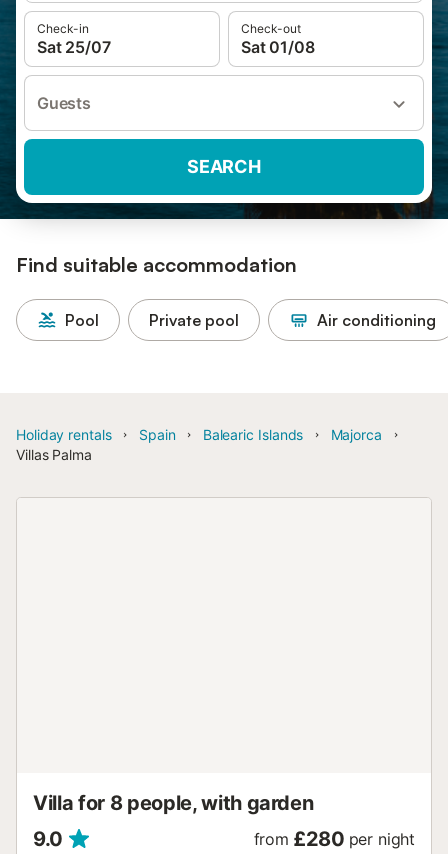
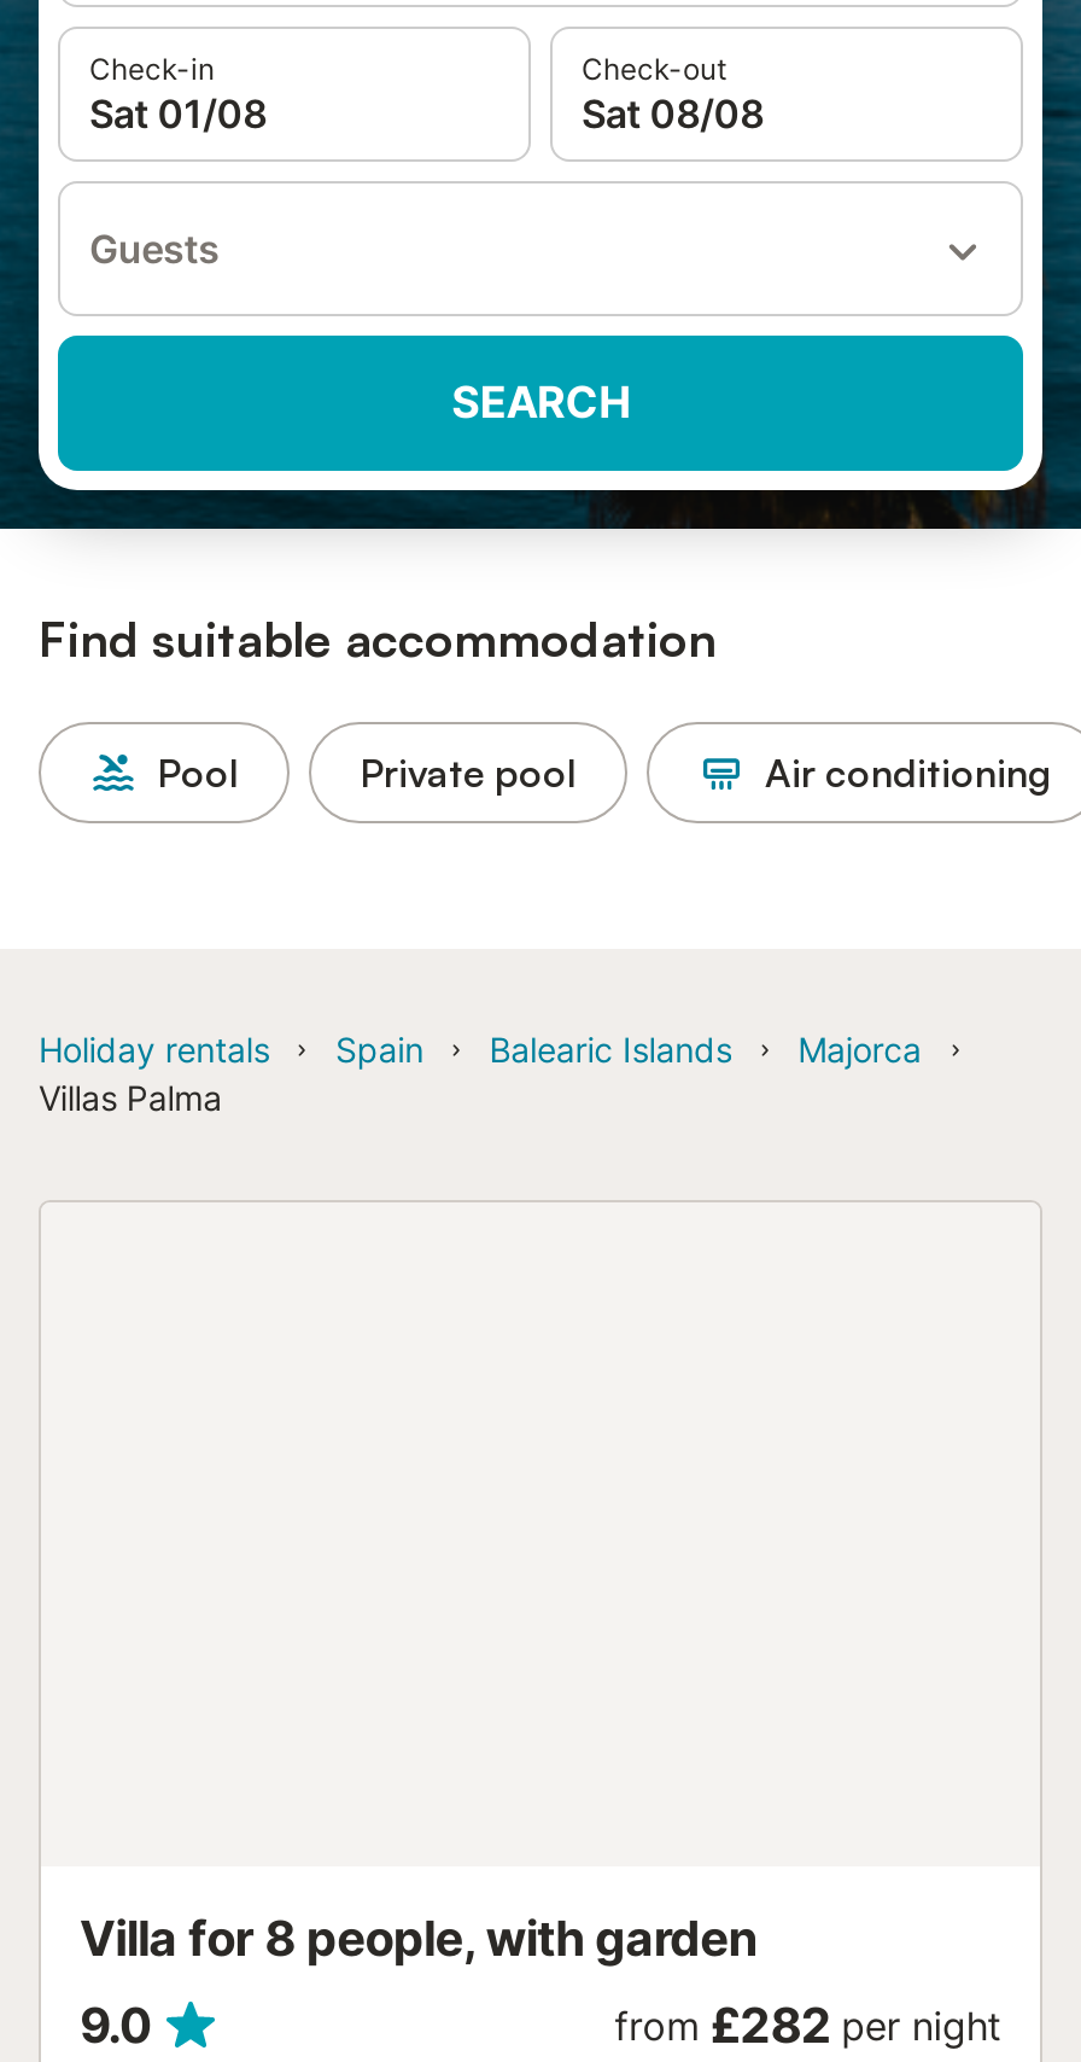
[37,37,110,57] Sat 25/07 -> [89,89,266,138] Sat 01/08
[241,37,314,57] Sat 01/08 -> [582,89,763,138] Sat 08/08
[254,827,415,851] from £280 per night -> [614,1997,1001,2055] from £282 per night

